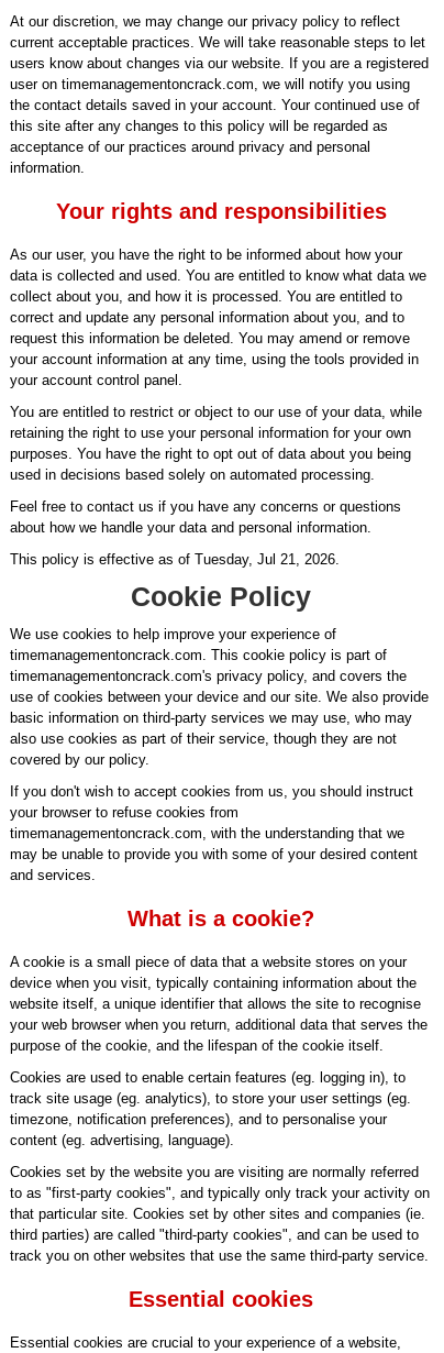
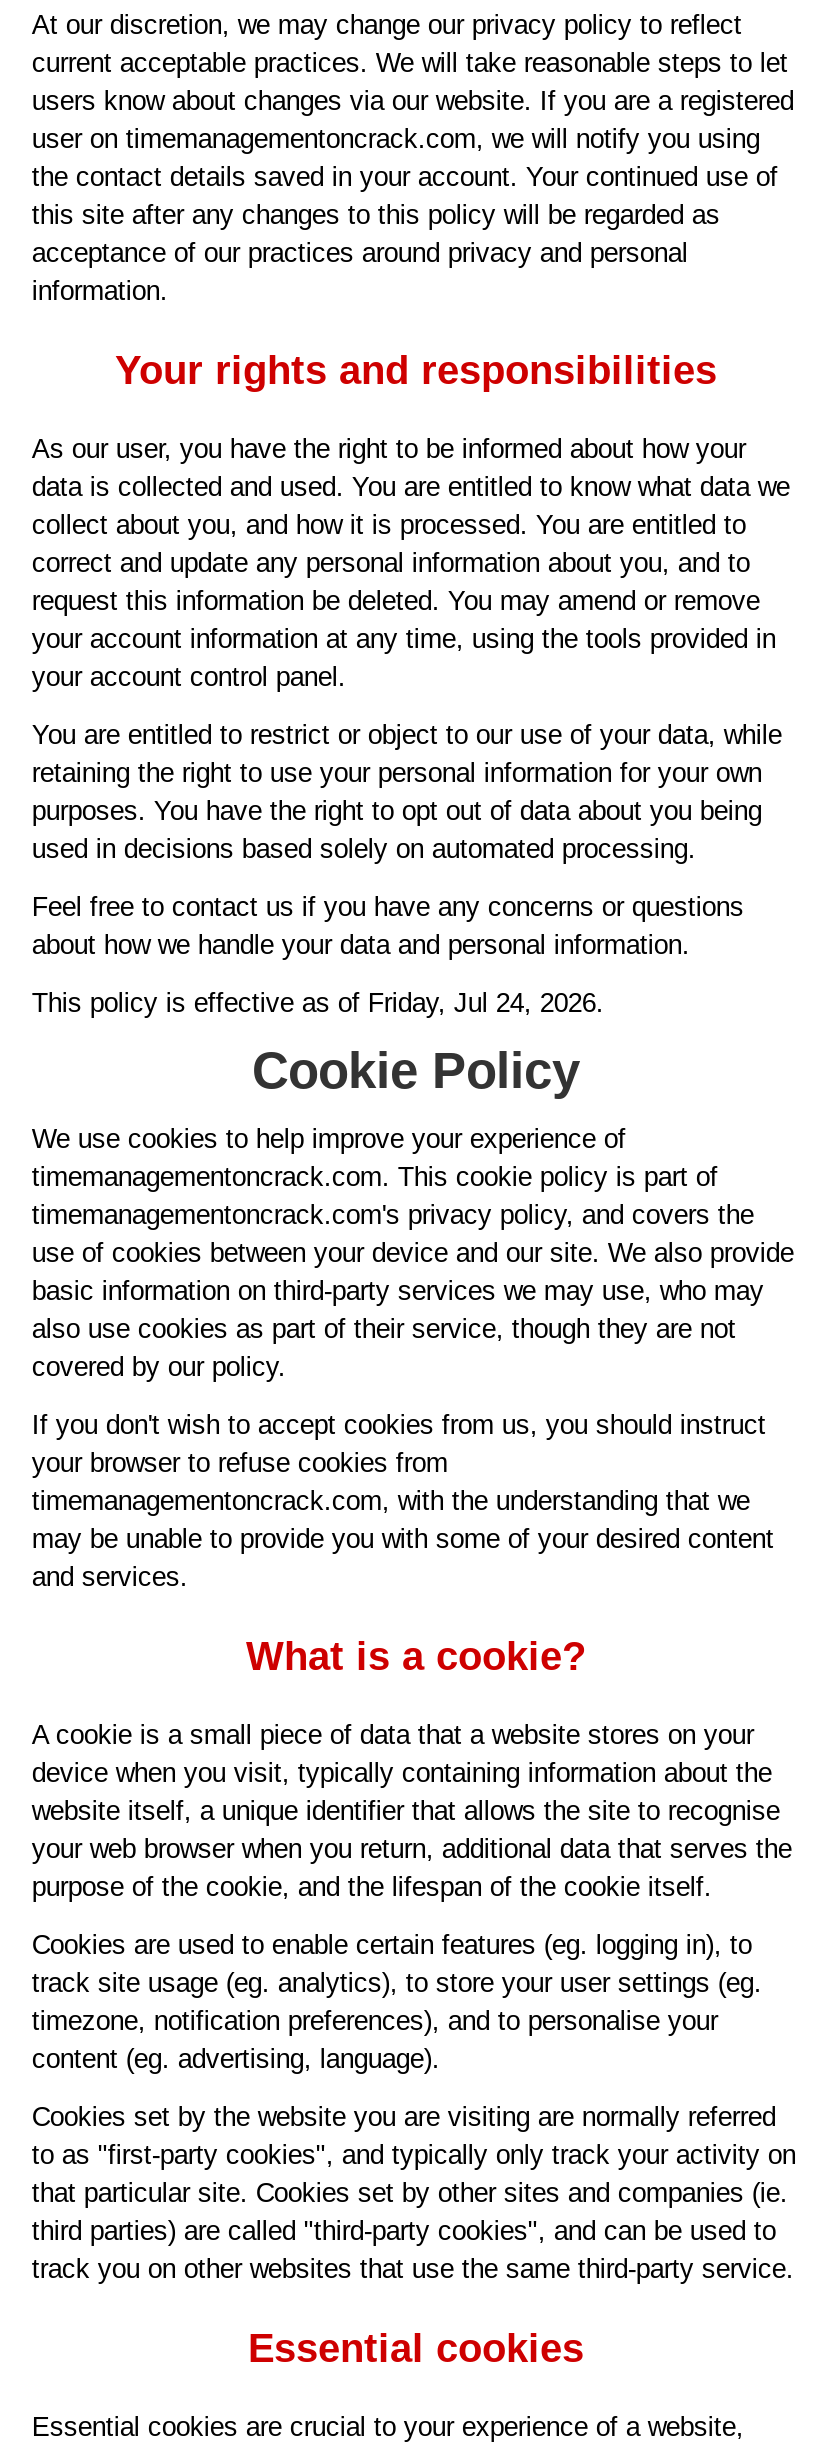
[10,551,339,568] This policy is effective as of Tuesday, Jul 21, 2026. -> [32,988,604,1018] This policy is effective as of Friday, Jul 24, 2026.

